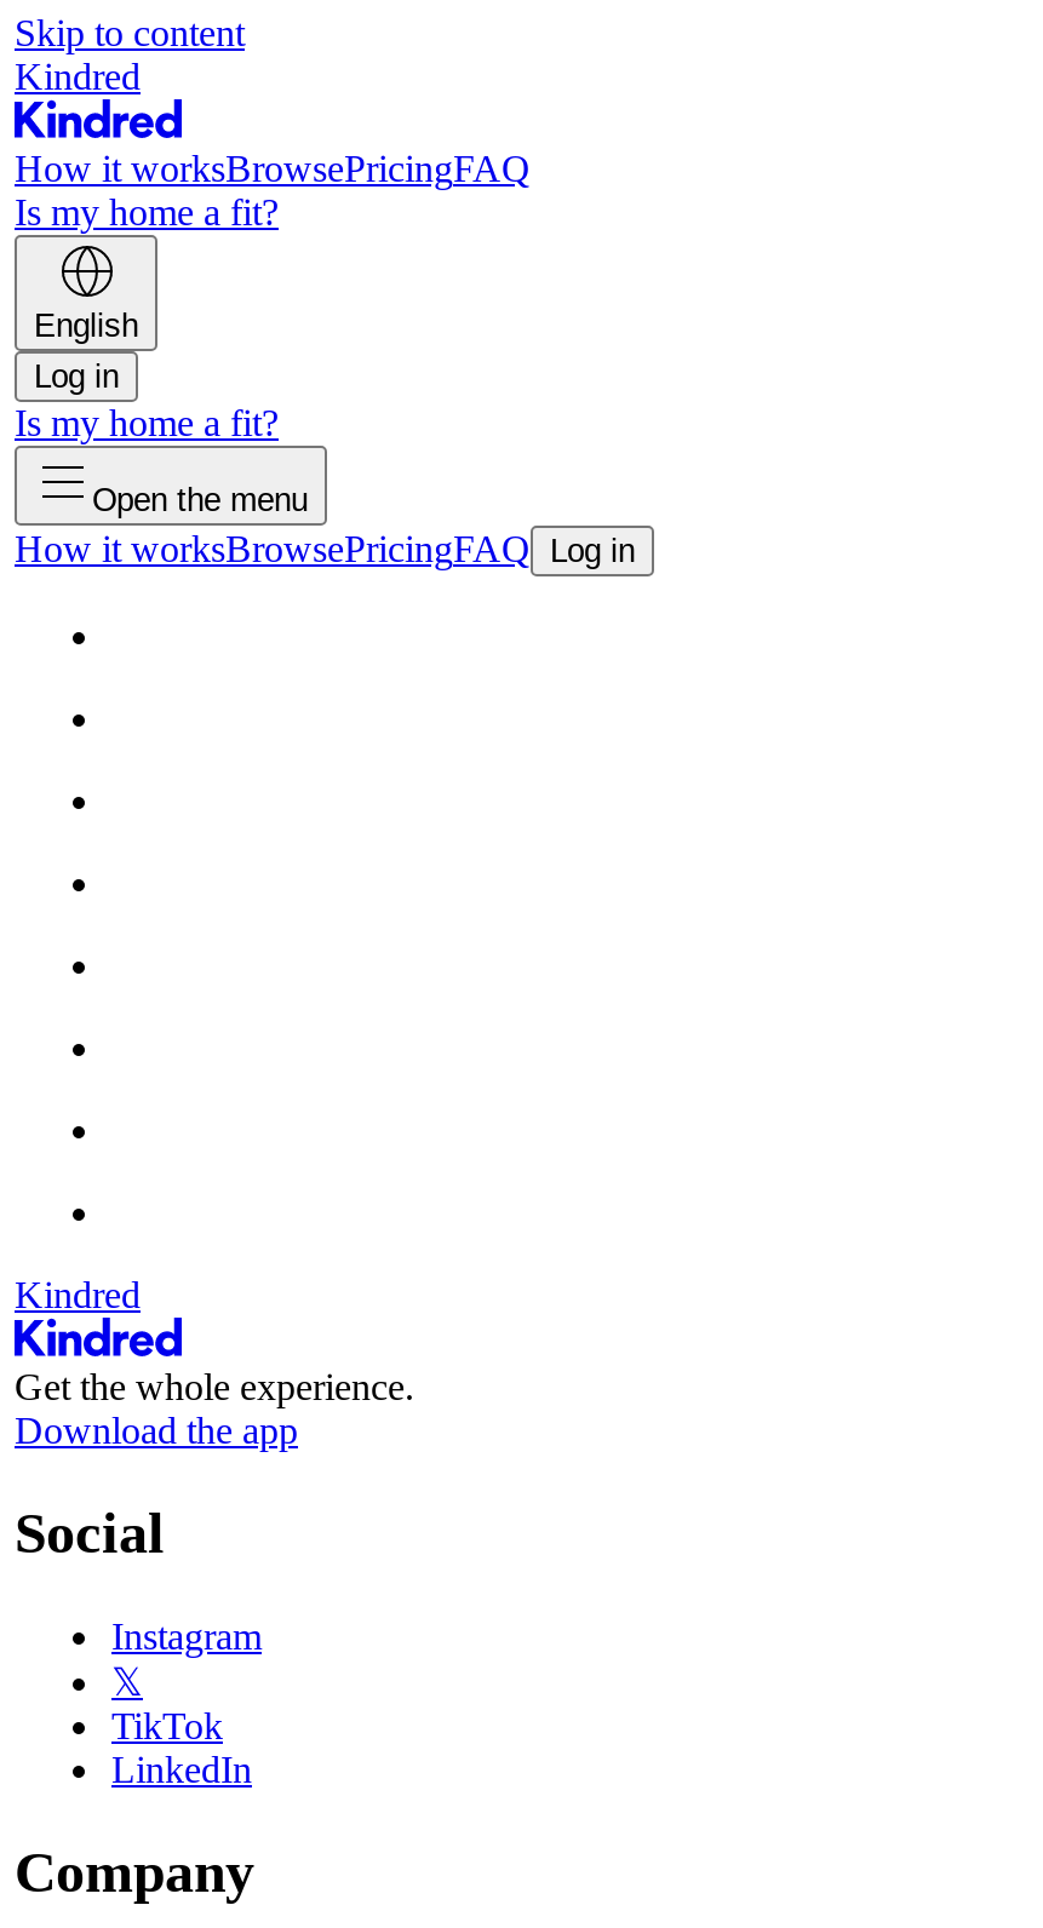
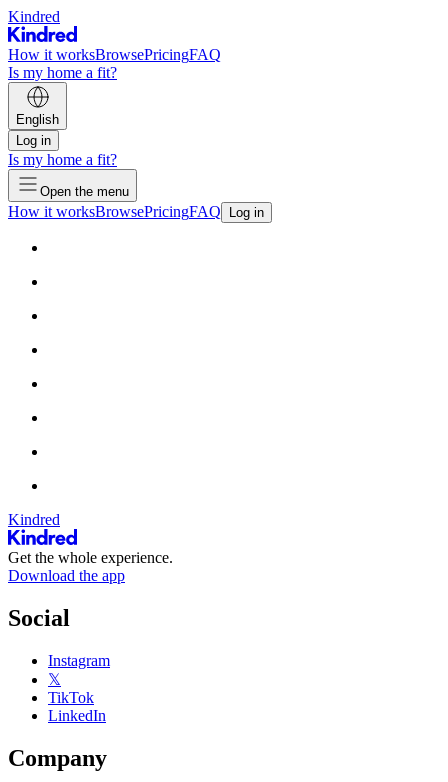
[15,12,245,53] Skip to content -> none

